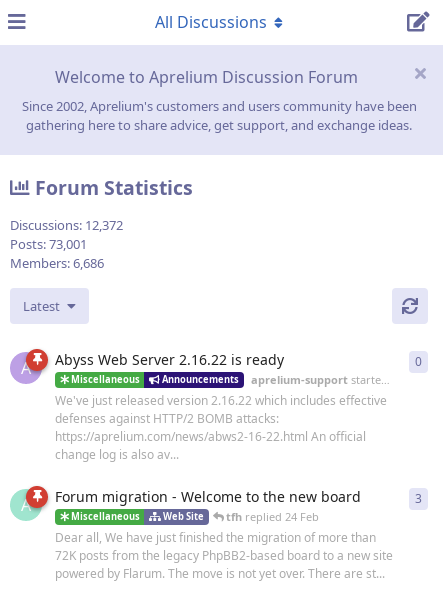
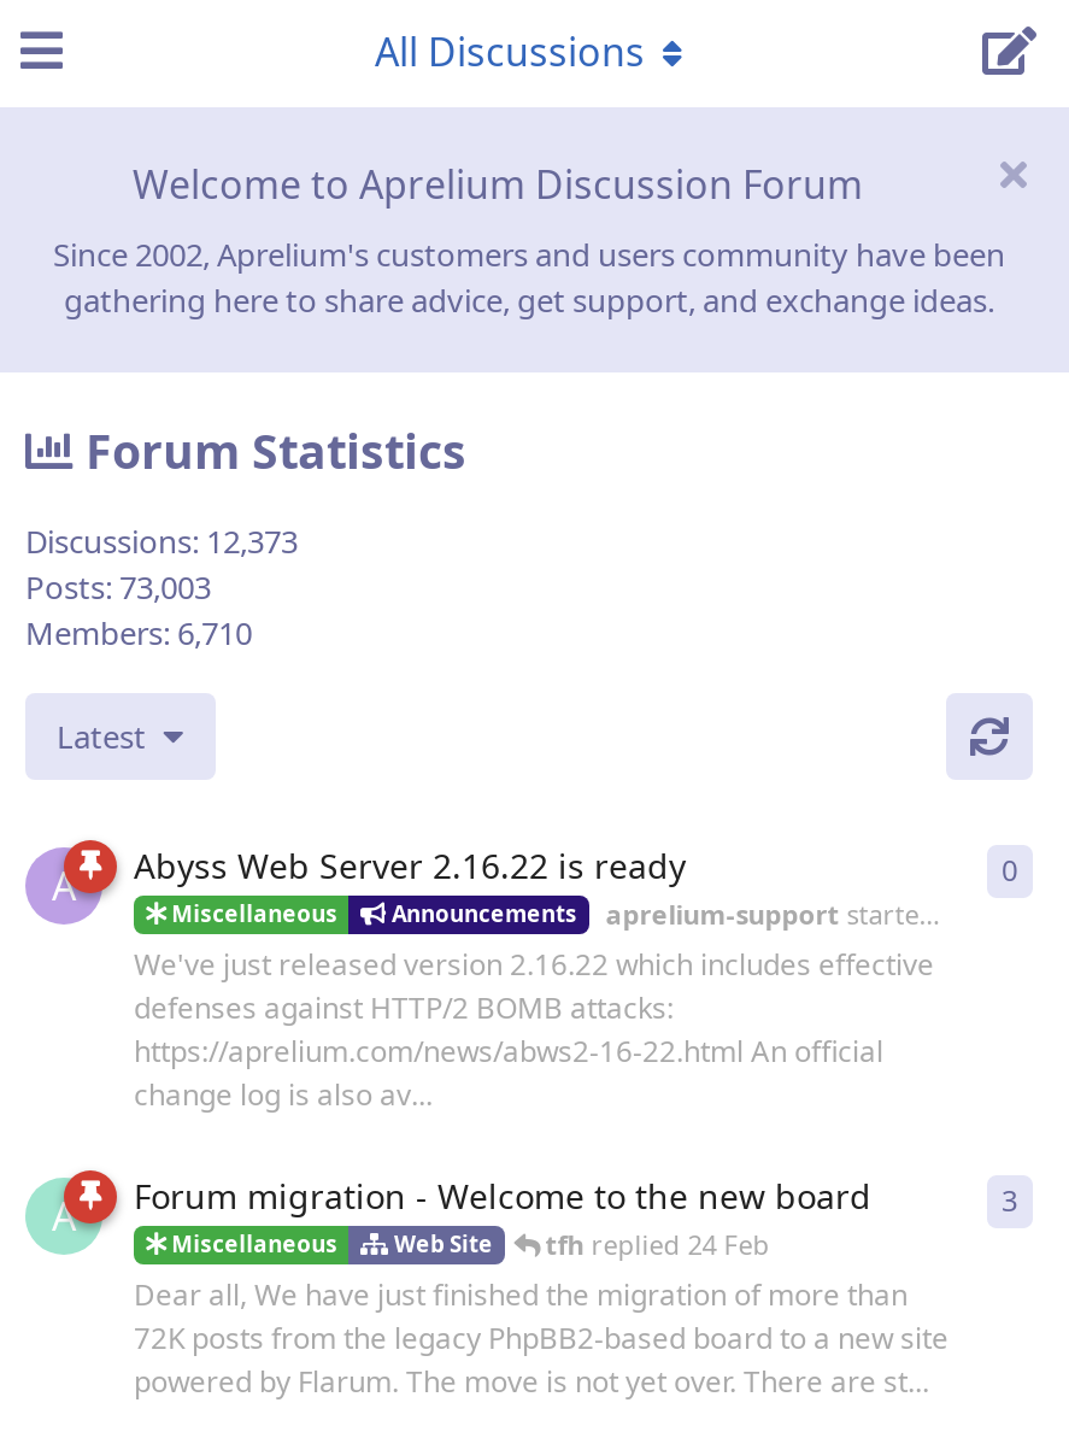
[10,216,123,234] Discussions: 12,372 -> [25,520,298,563] Discussions: 12,373
[10,235,87,253] Posts: 73,001 -> [25,566,211,609] Posts: 73,003
[10,254,104,272] Members: 6,686 -> [25,612,252,655] Members: 6,710

